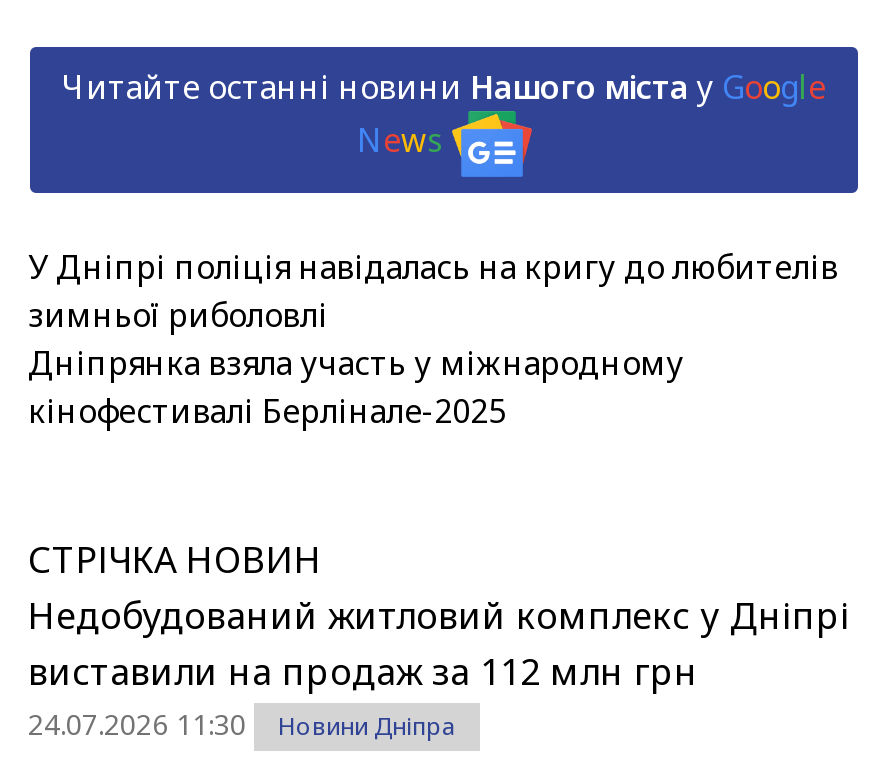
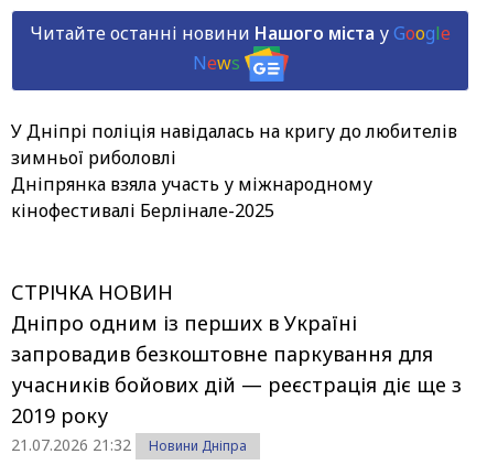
[28,590,850,742] Недобудований житловий комплекс у Дніпрі | виставили на продаж за 112 млн грн | 24.07.2026 11:30 -> [11,310,462,455] Дніпро одним із перших в Україні | запровадив безкоштовне паркування для | учасників бойових дій — реєстрація діє ще з | 2019 року | 21.07.2026 21:32

